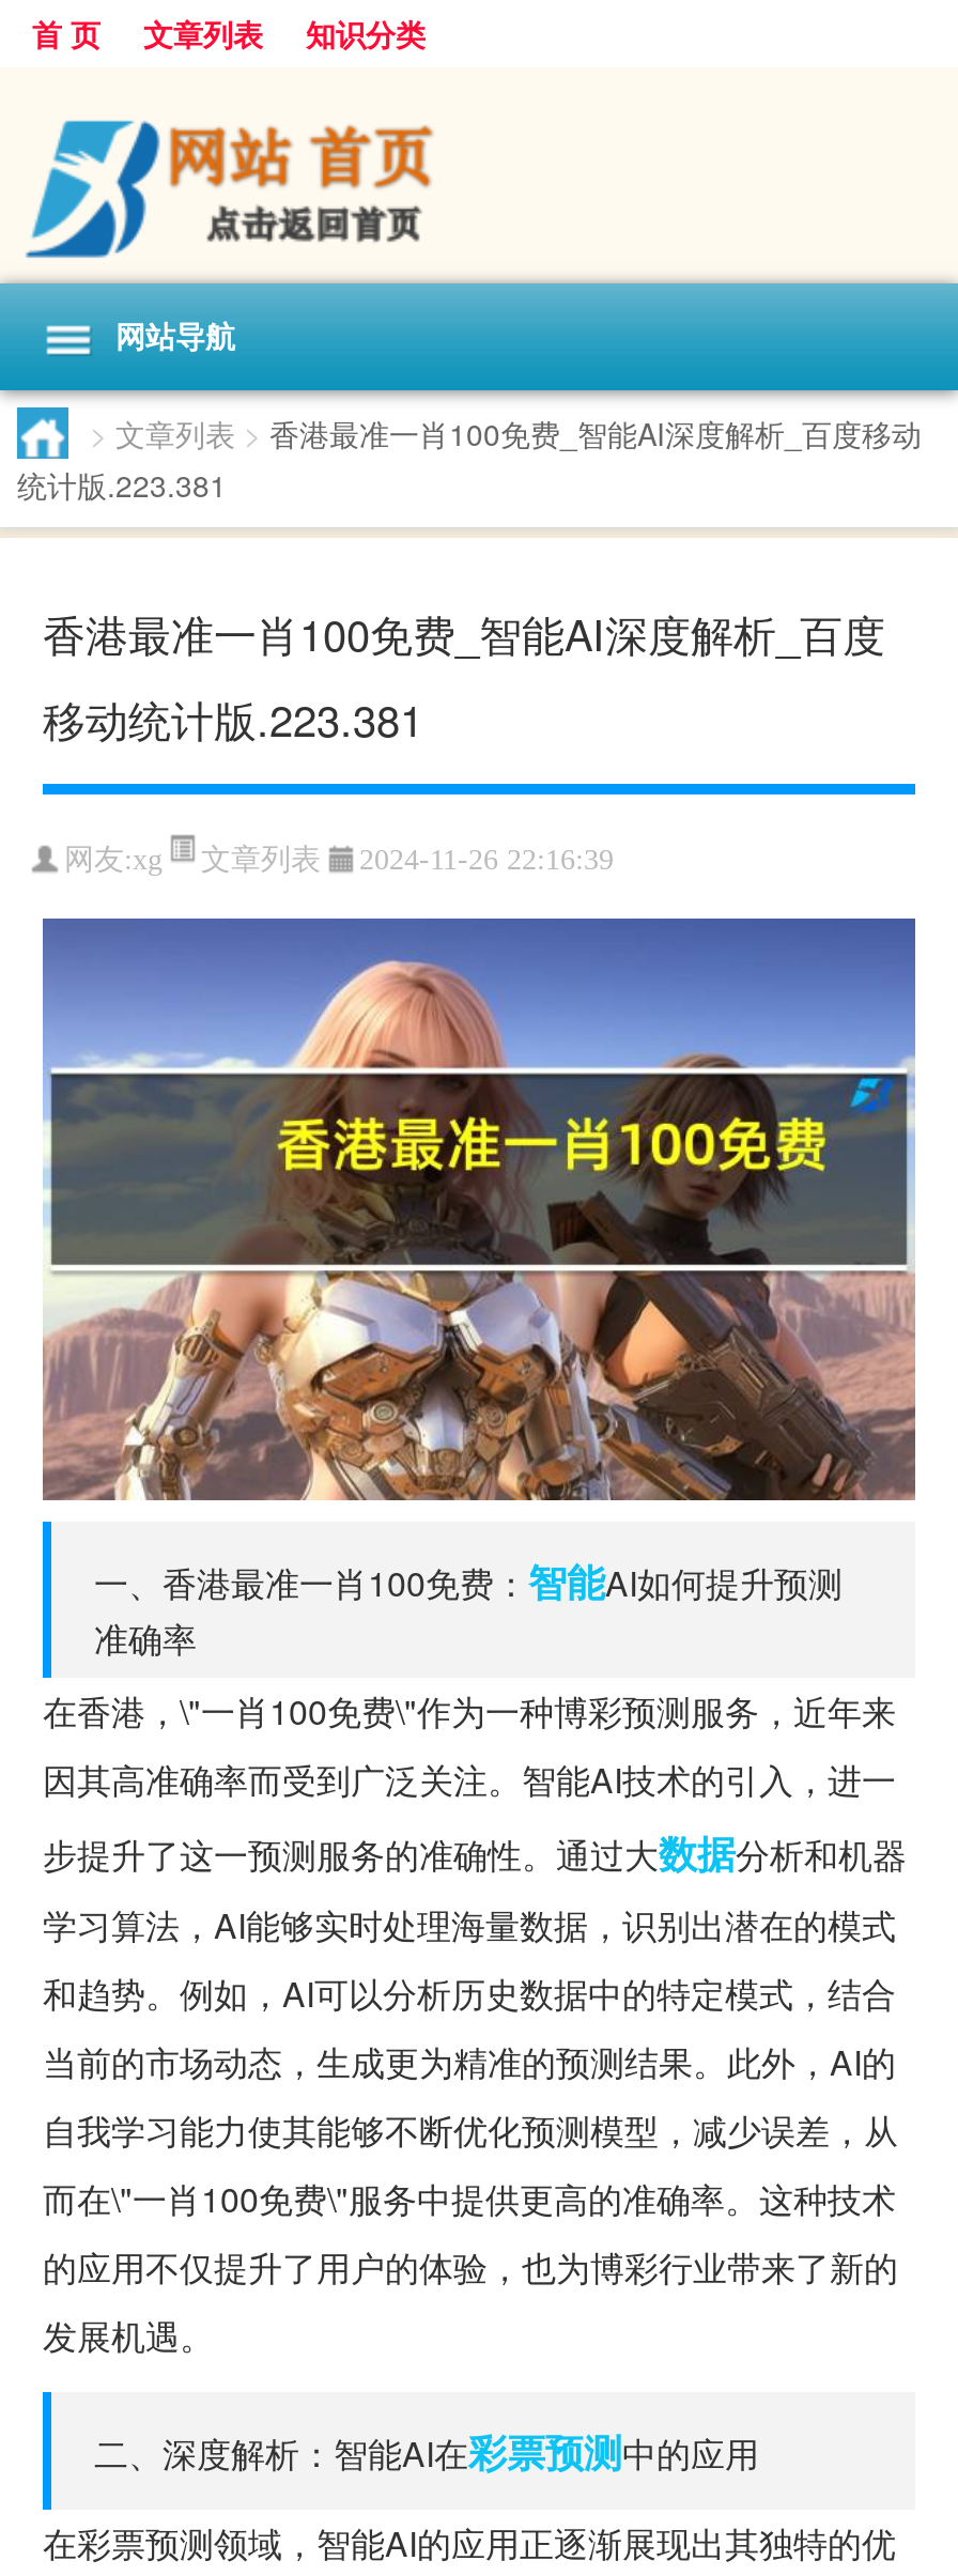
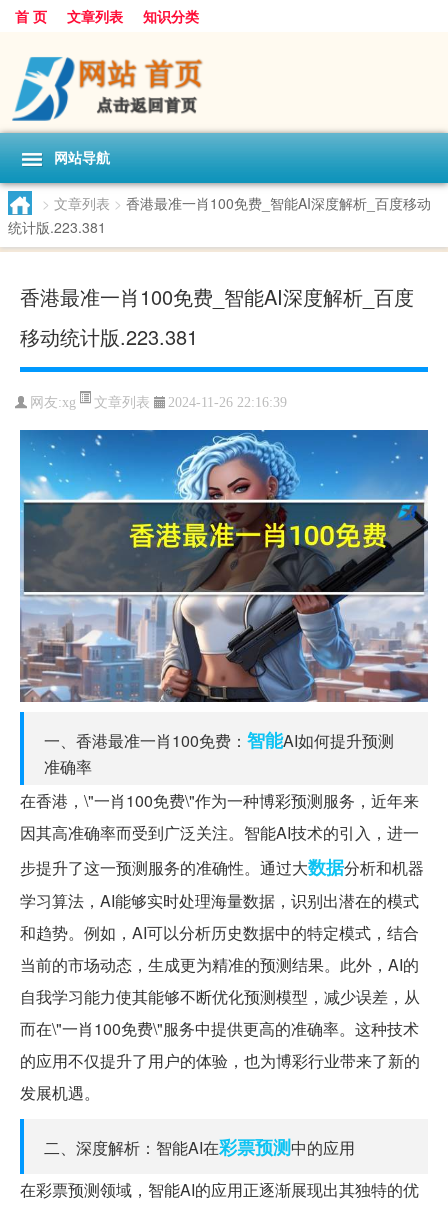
[43,919,915,1502] [image] -> [20,430,429,703] [image]

